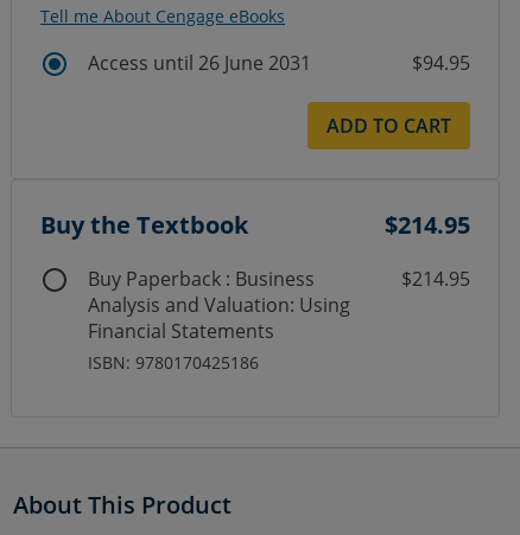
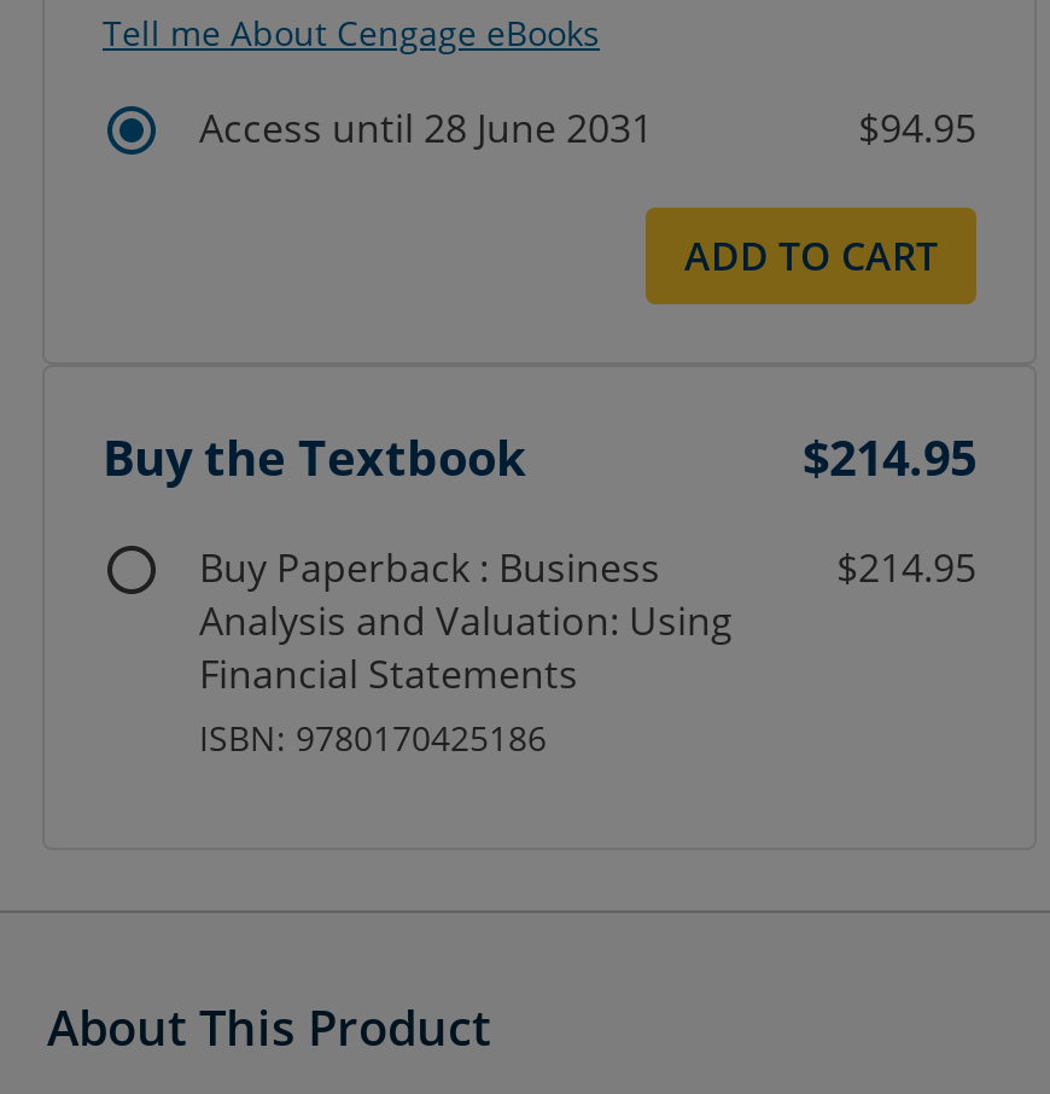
[88,50,311,77] Access until 26 June 2031 -> [199,103,653,156] Access until 28 June 2031

